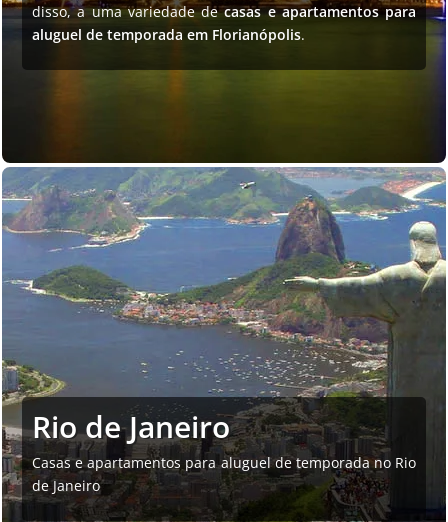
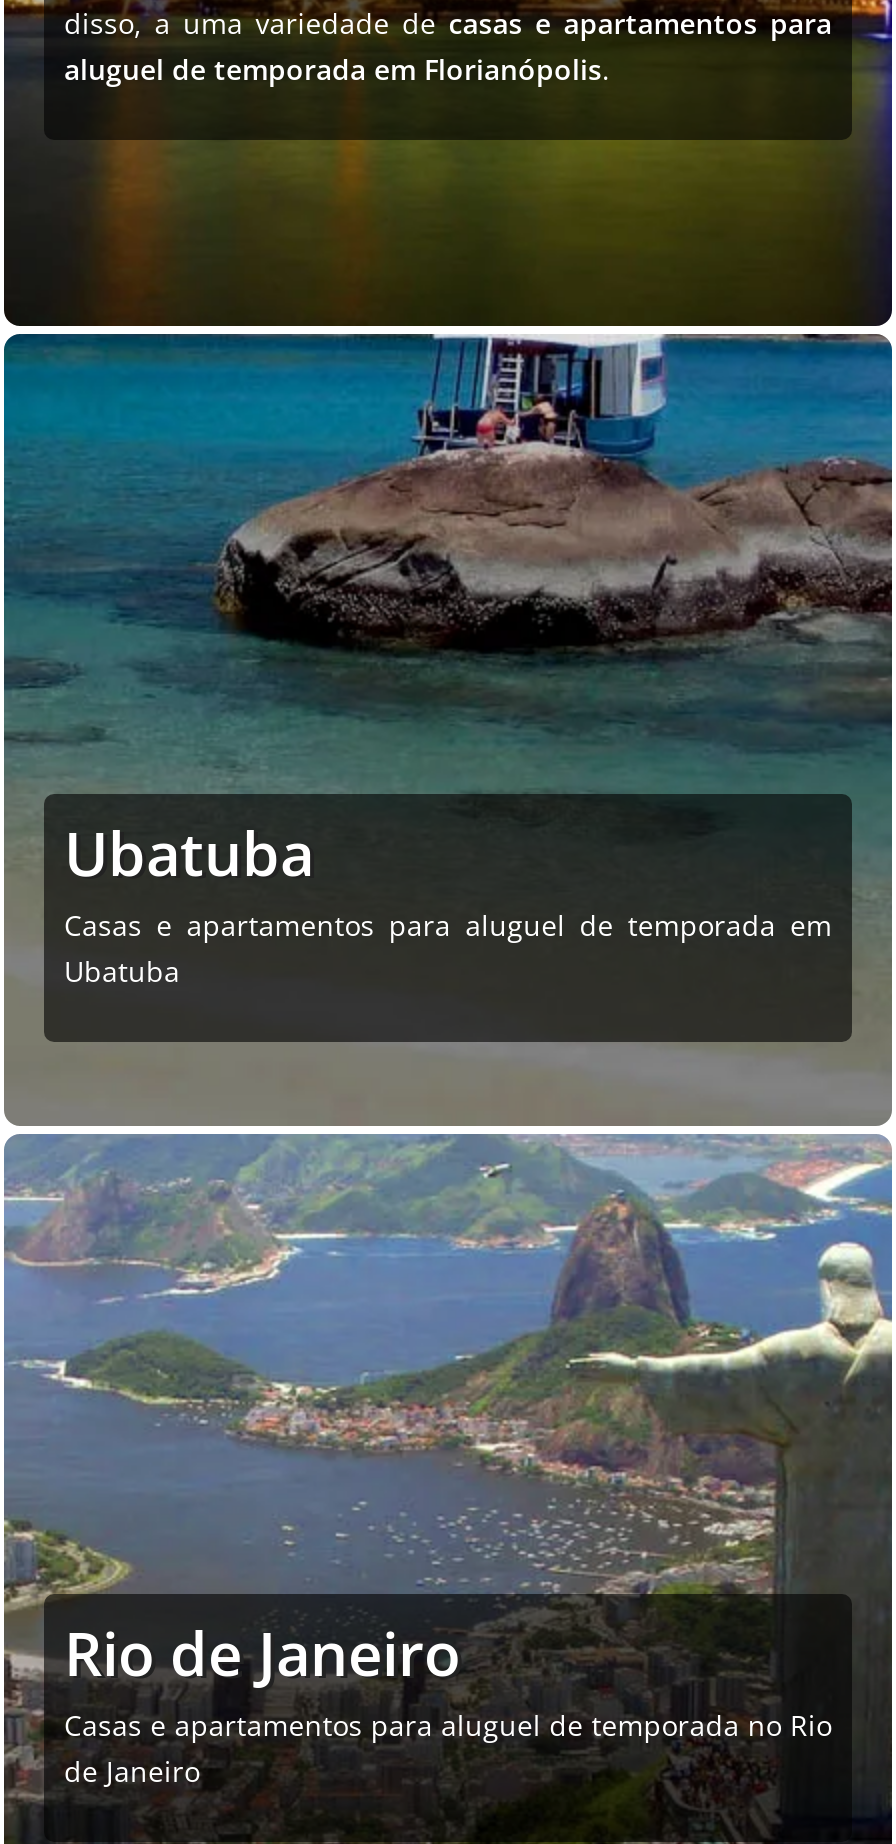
none -> [6,332,890,1128] [image] | Ubatuba | Casas e apartamentos para aluguel de temporada em | Ubatuba

